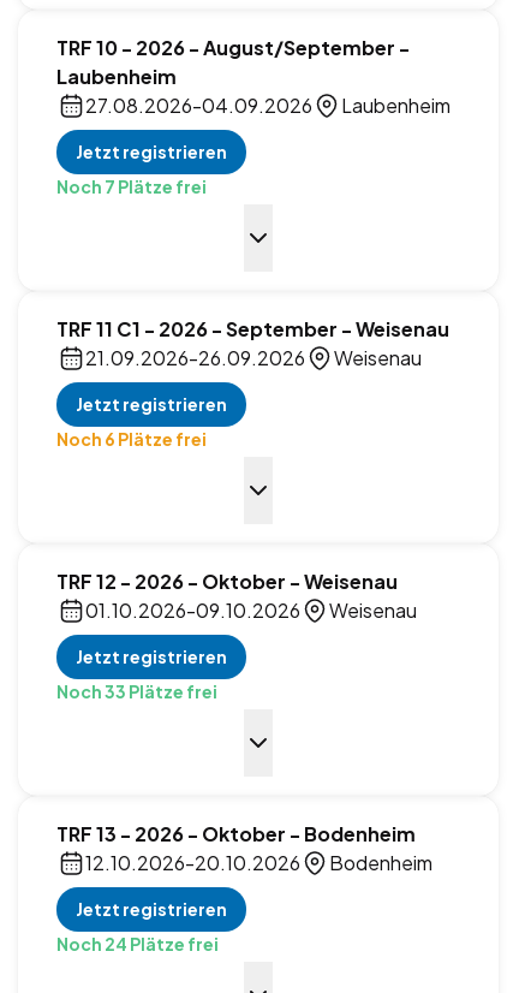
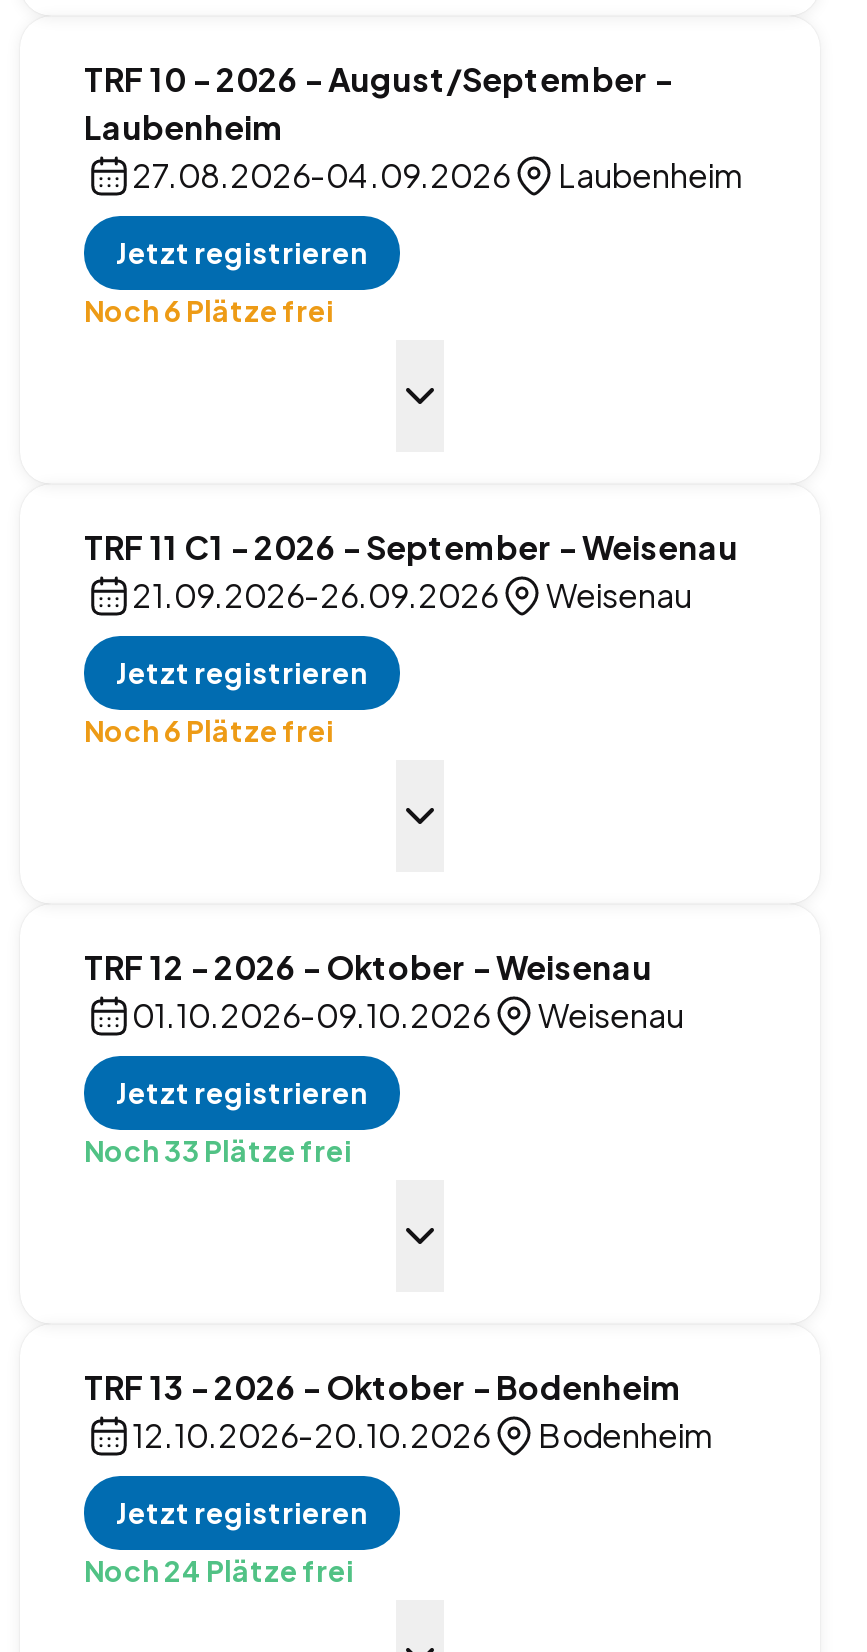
[56,176,207,197] Noch 7 Plätze frei -> [84,292,334,328] Noch 6 Plätze frei

